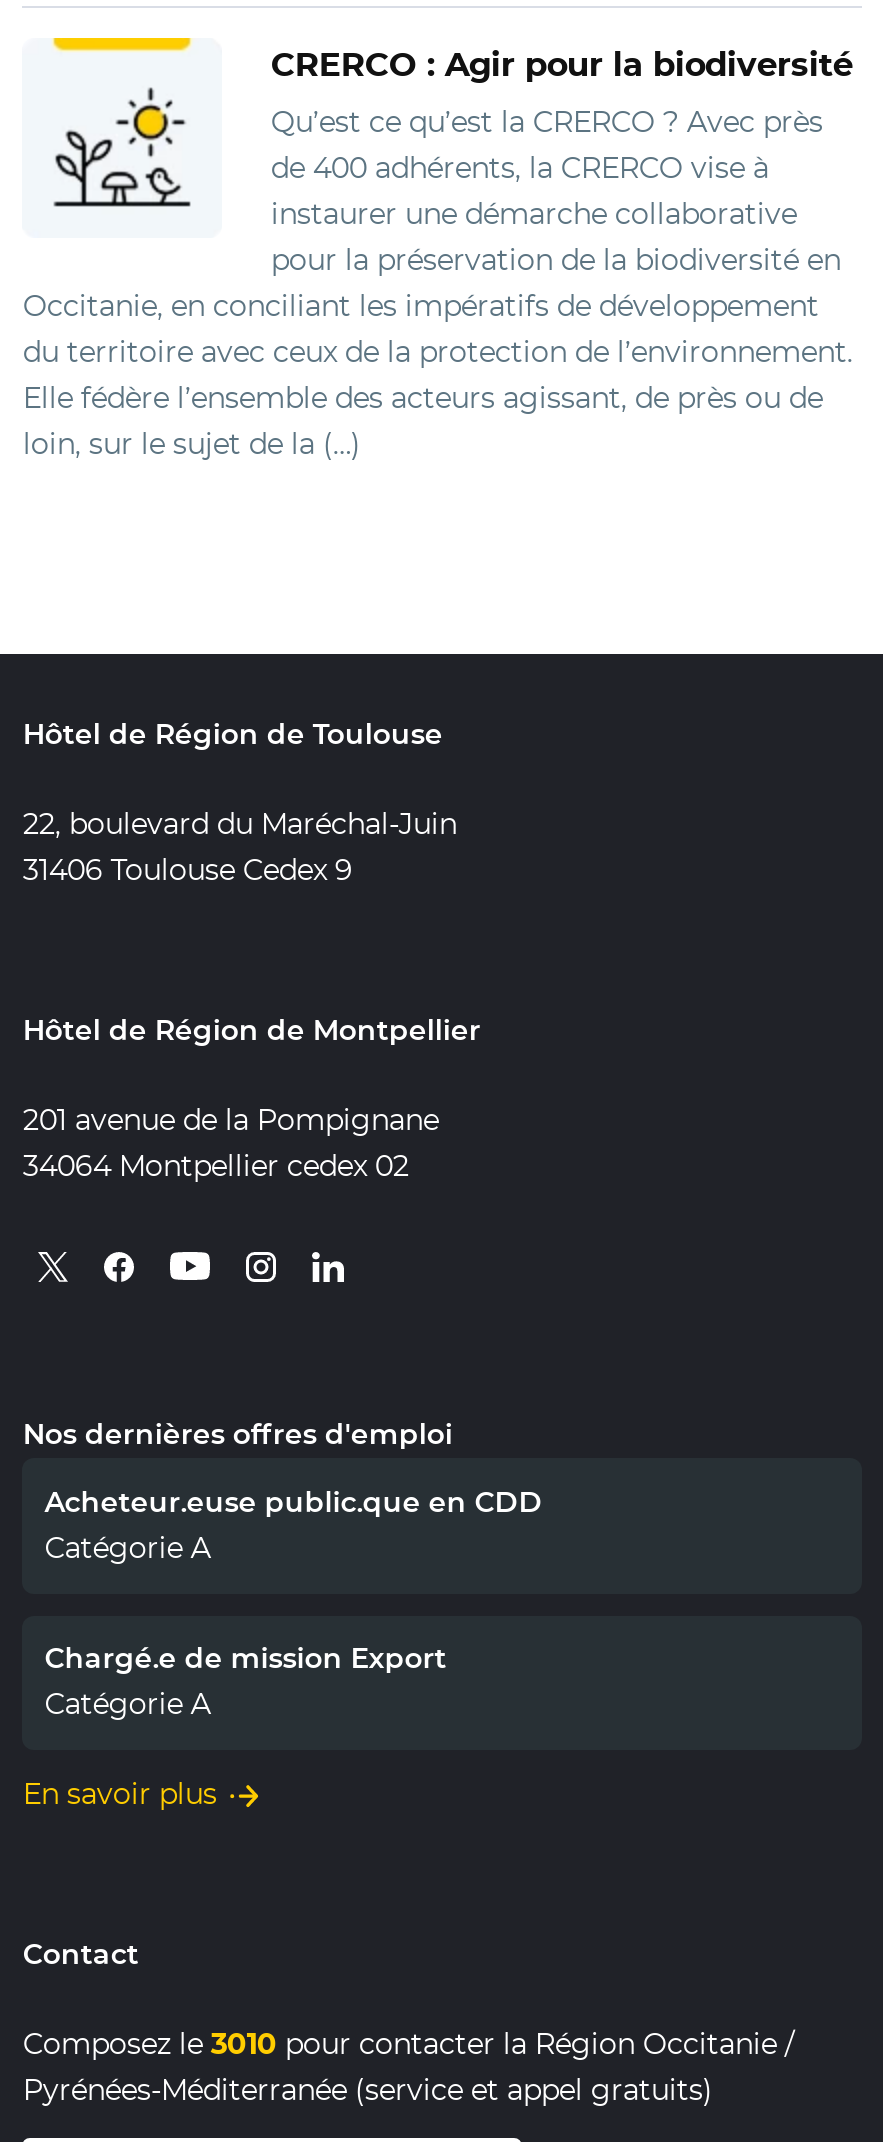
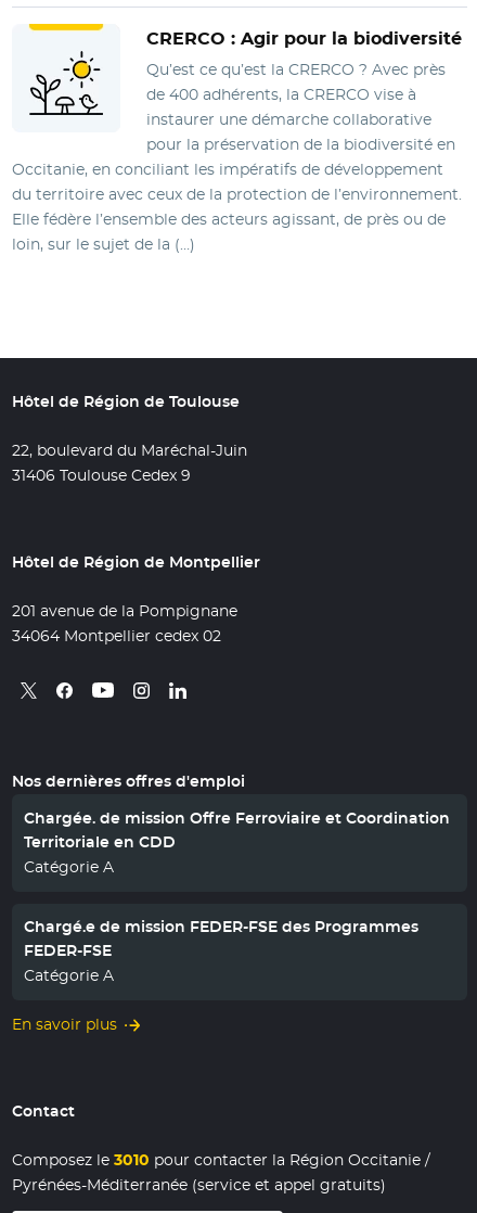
[44,1484,542,1520] Acheteur.euse public.que en CDD -> [24,808,450,852] Chargée. de mission Offre Ferroviaire et Coordination | Territoriale en CDD
[44,1641,446,1677] Chargé.e de mission Export -> [24,917,419,961] Chargé.e de mission FEDER-FSE des Programmes | FEDER-FSE

